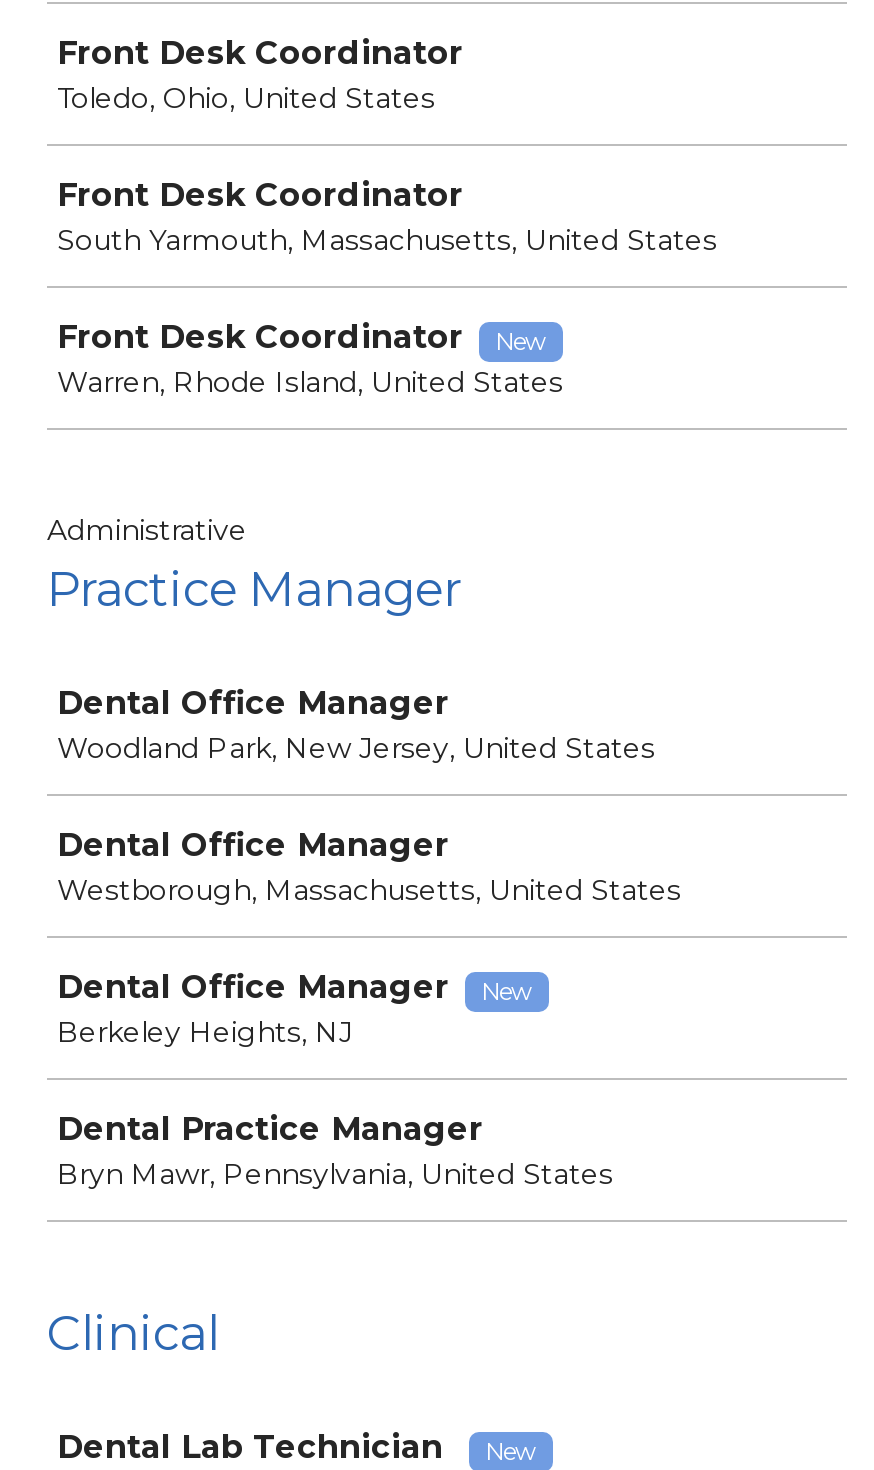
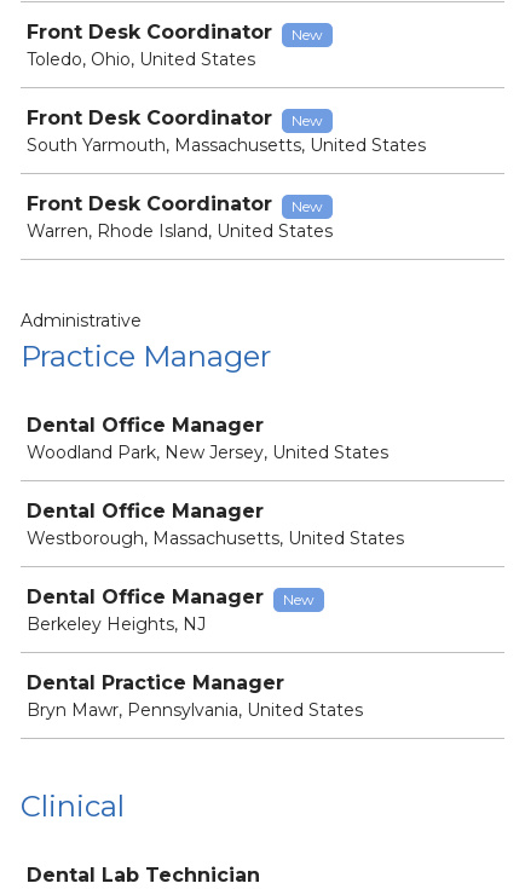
none -> [292,25,323,44] New
none -> [292,111,323,129] New
[485,1436,537,1466] New -> none

